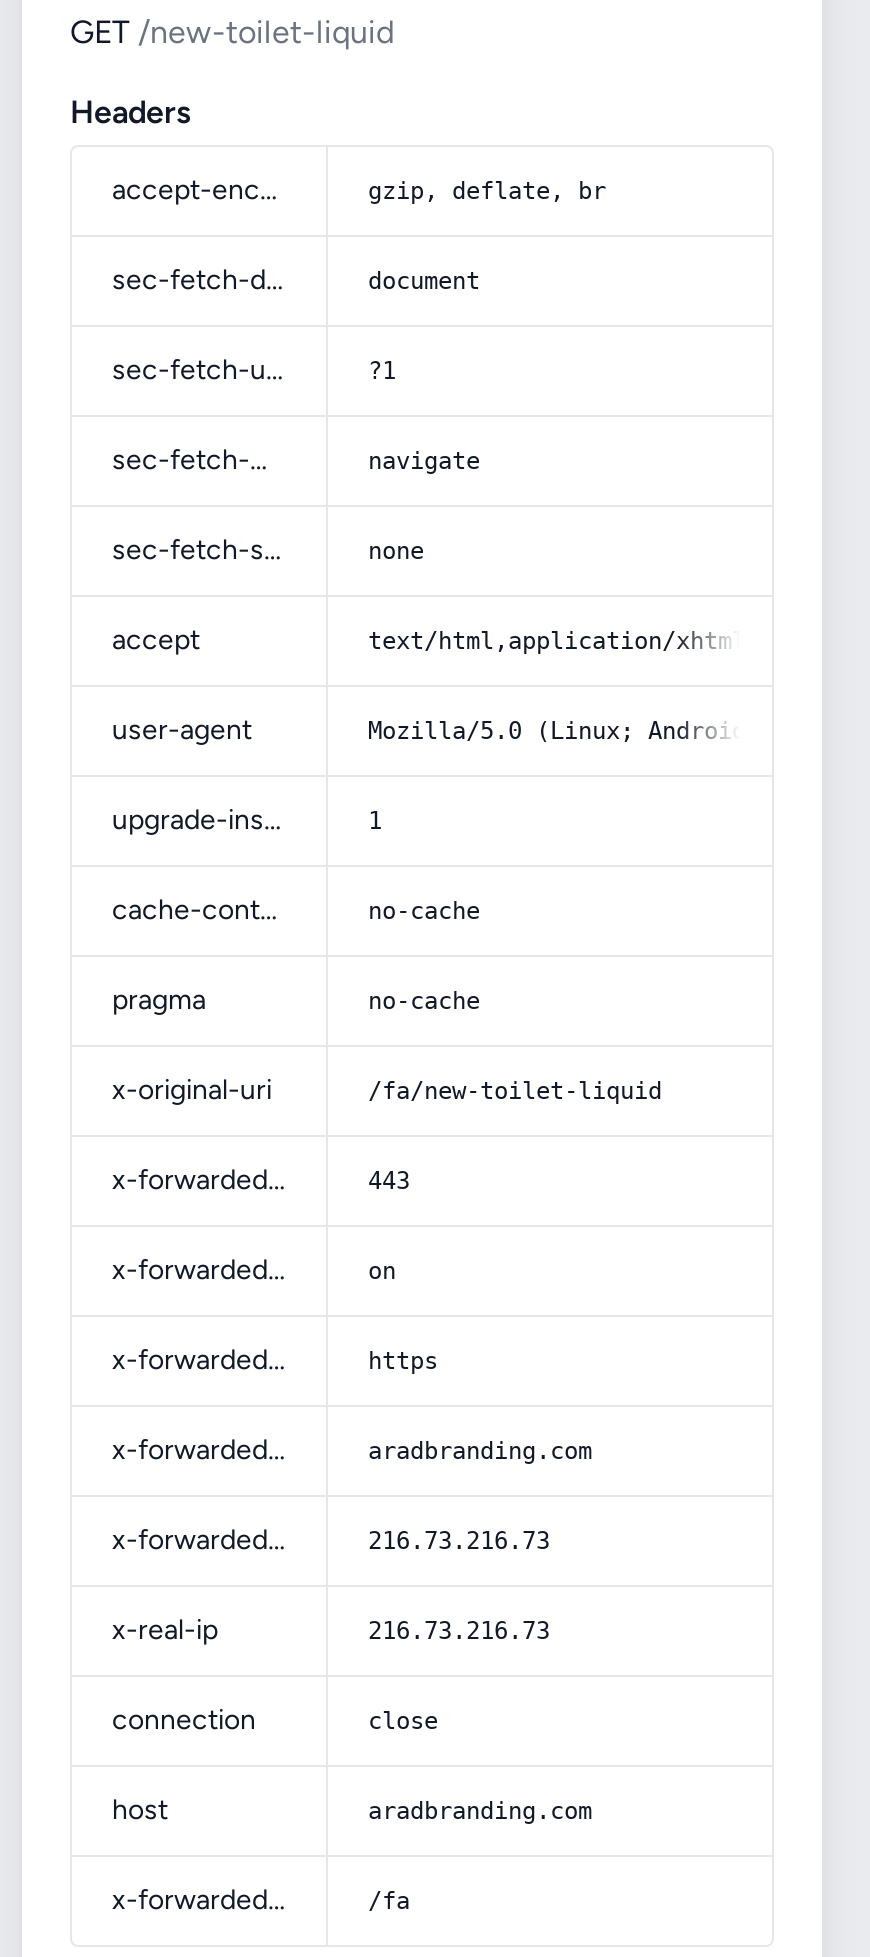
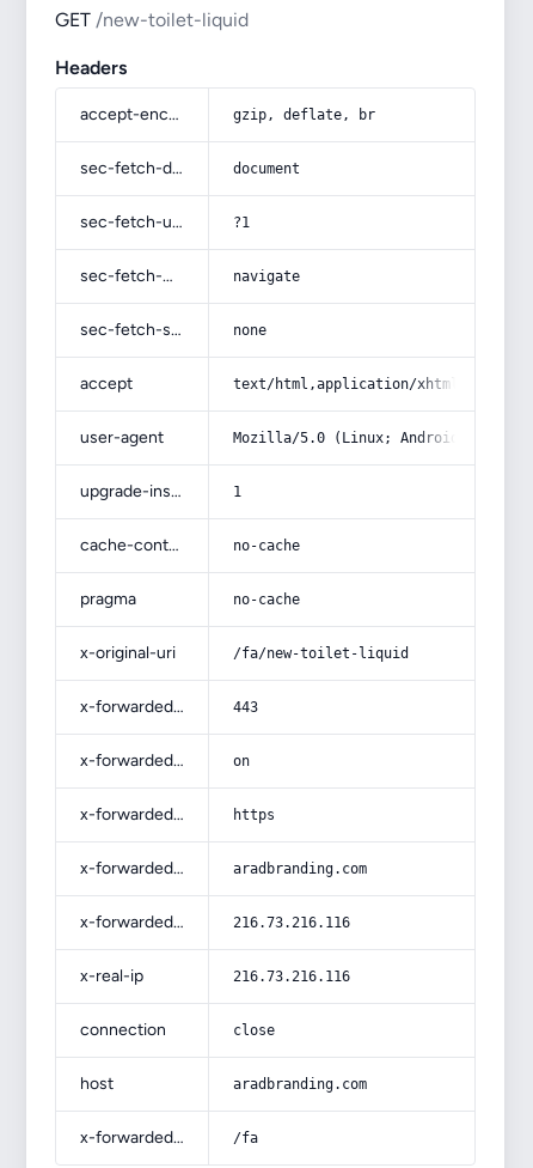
[368,1527,550,1555] 216.73.216.73 -> [233,914,350,931] 216.73.216.116
[368,1617,550,1645] 216.73.216.73 -> [233,968,350,985] 216.73.216.116

